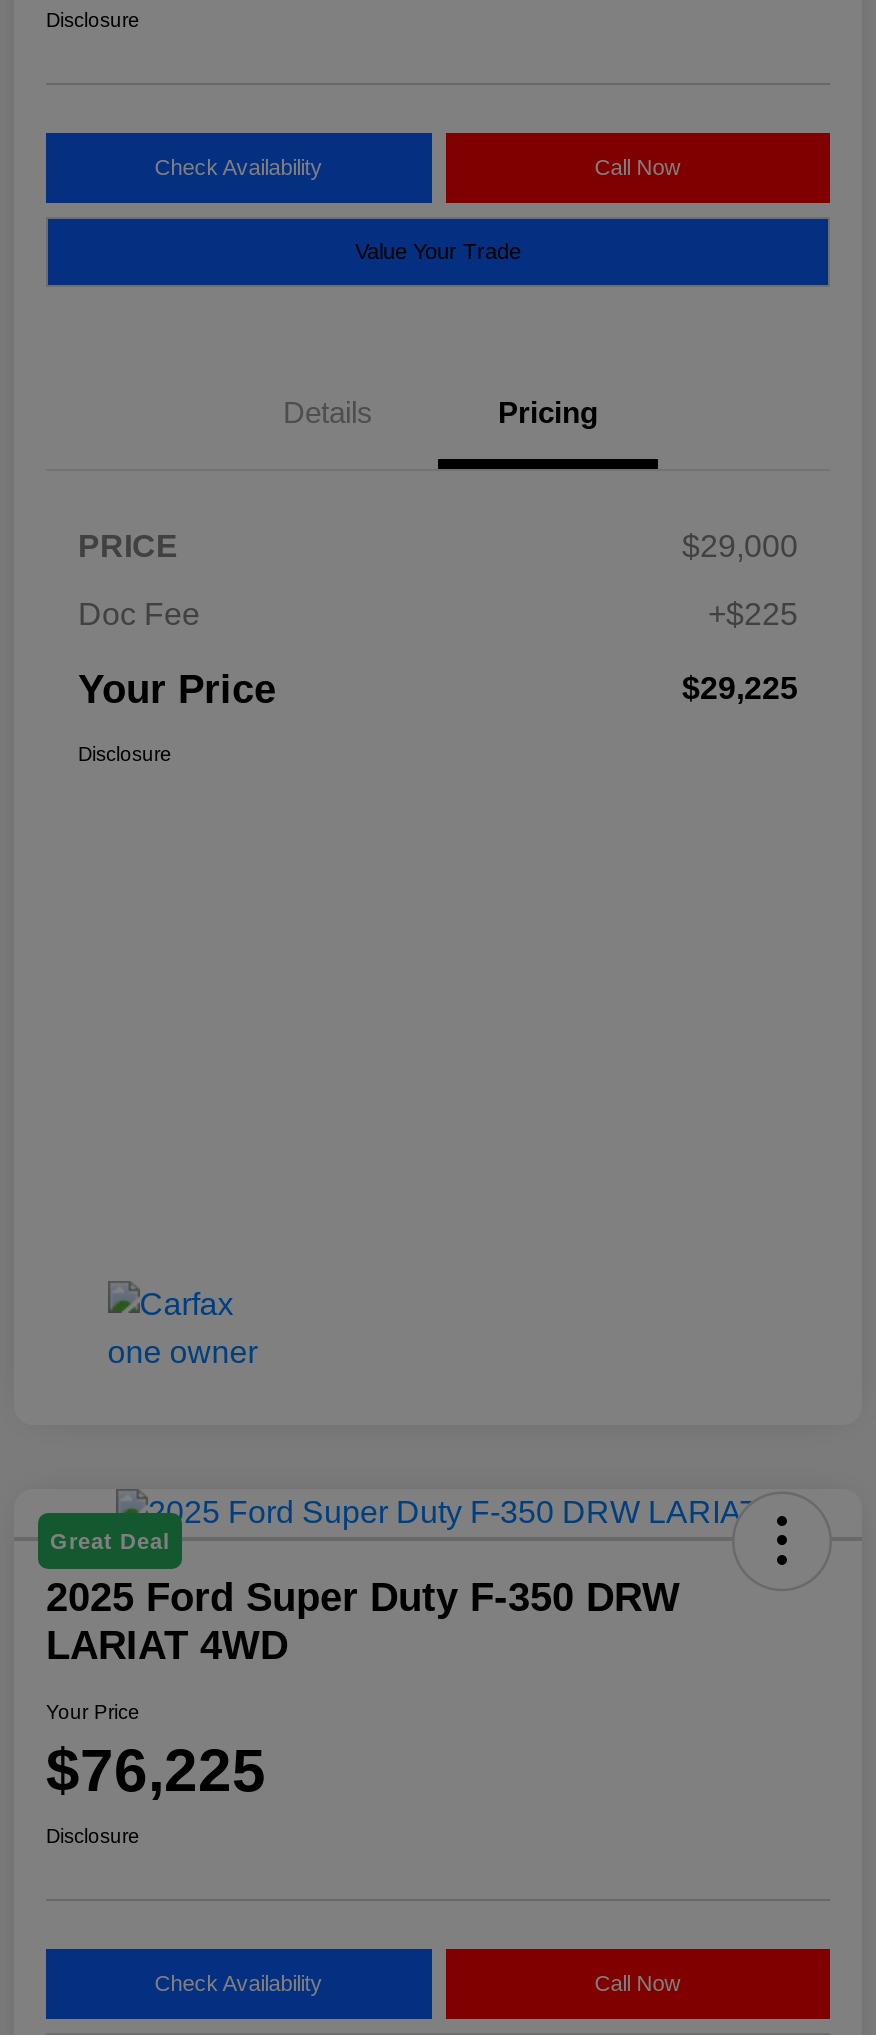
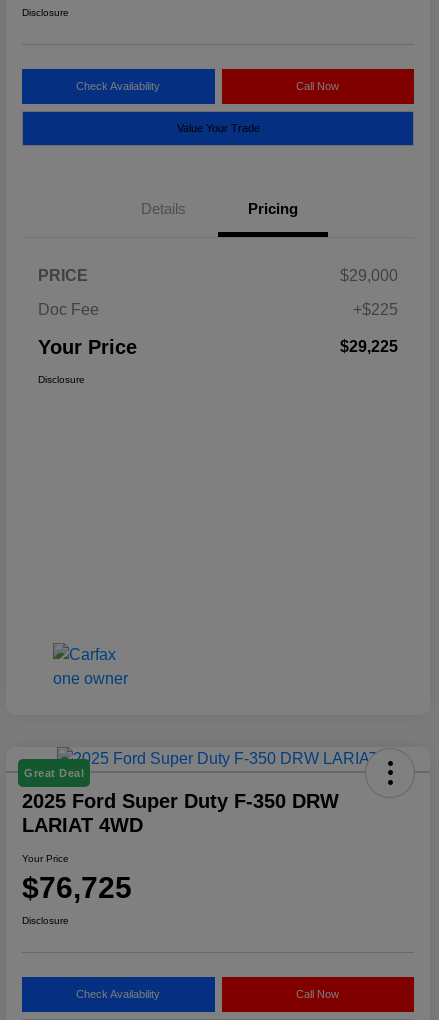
[46,1737,266,1803] $76,225 -> [22,871,132,904] $76,725

